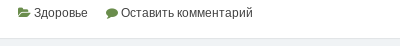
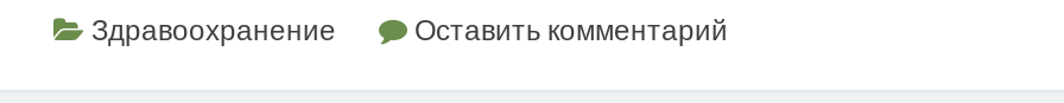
[33,6,87,20] Здоровье -> [91,14,336,47] Здравоохранение

